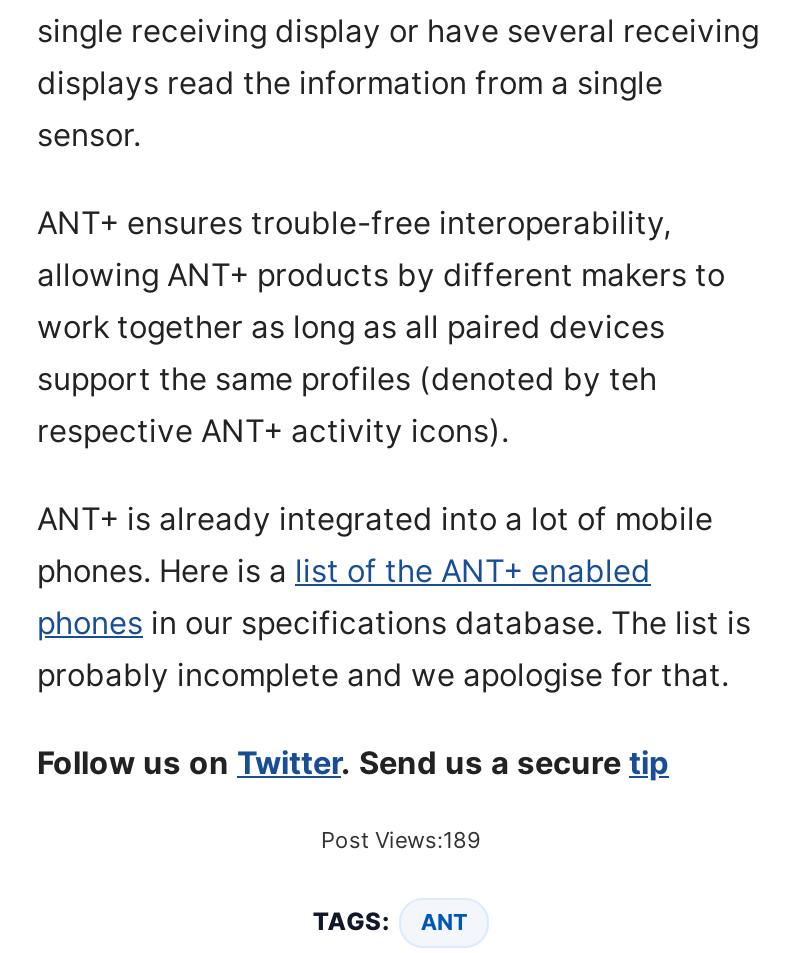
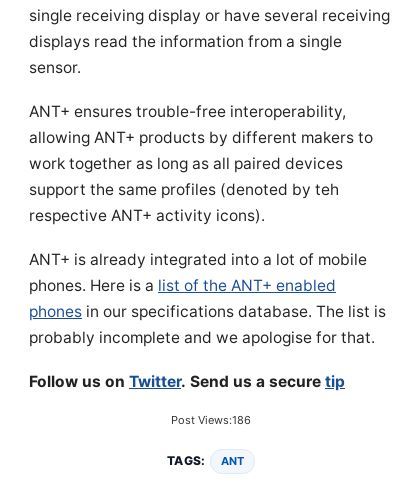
[321,826,481,854] Post Views:189 -> [171,413,251,427] Post Views:186

